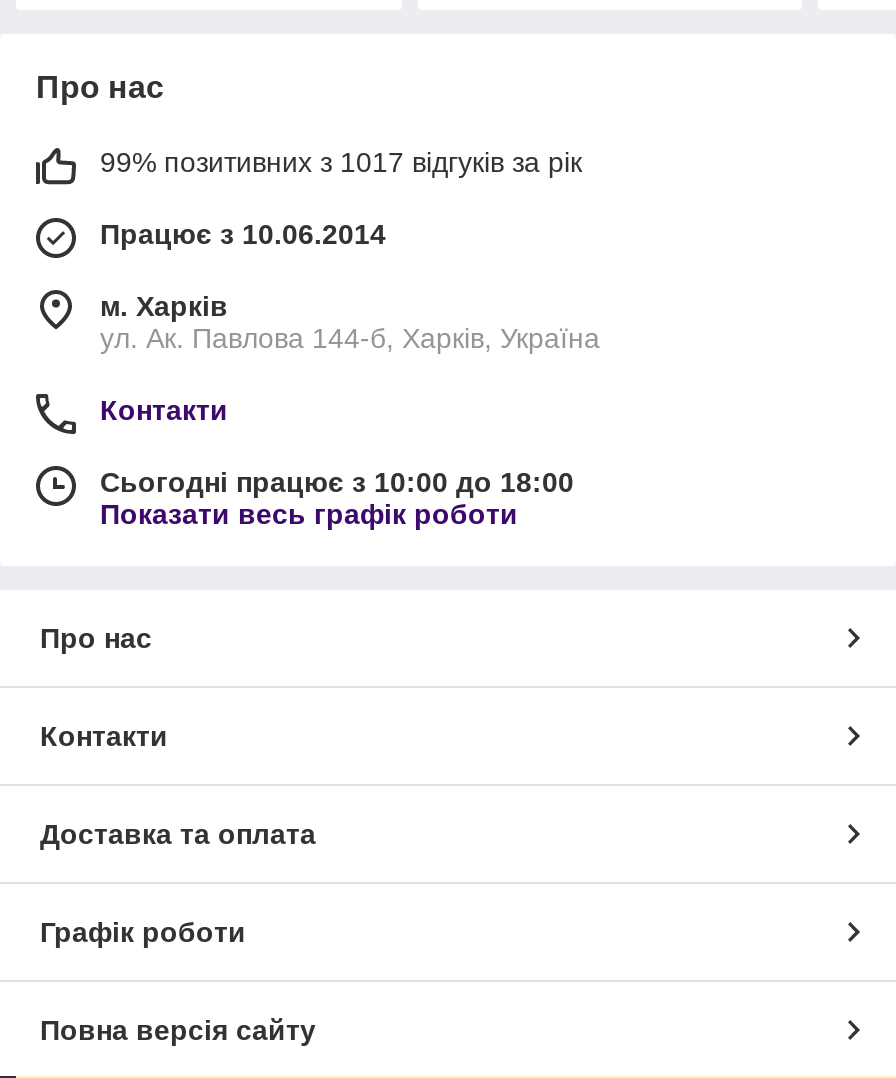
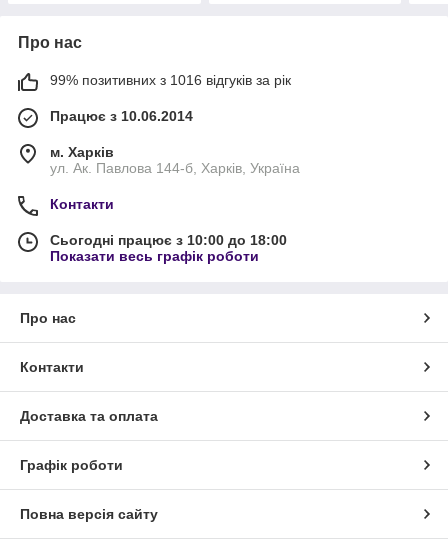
[100,147,582,179] 99% позитивних з 1017 відгуків за рік -> [50,72,291,88] 99% позитивних з 1016 відгуків за рік

